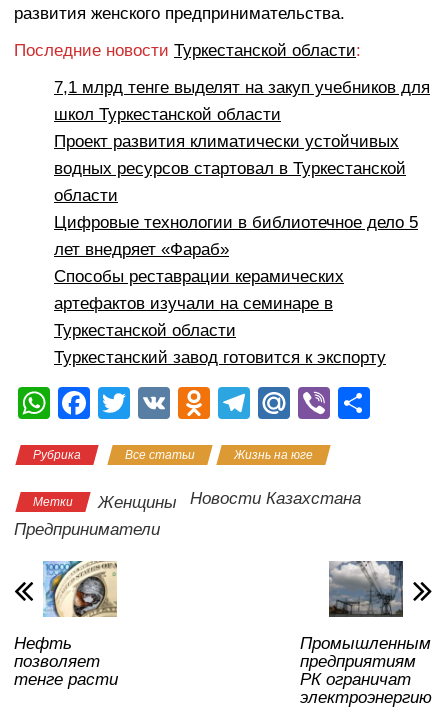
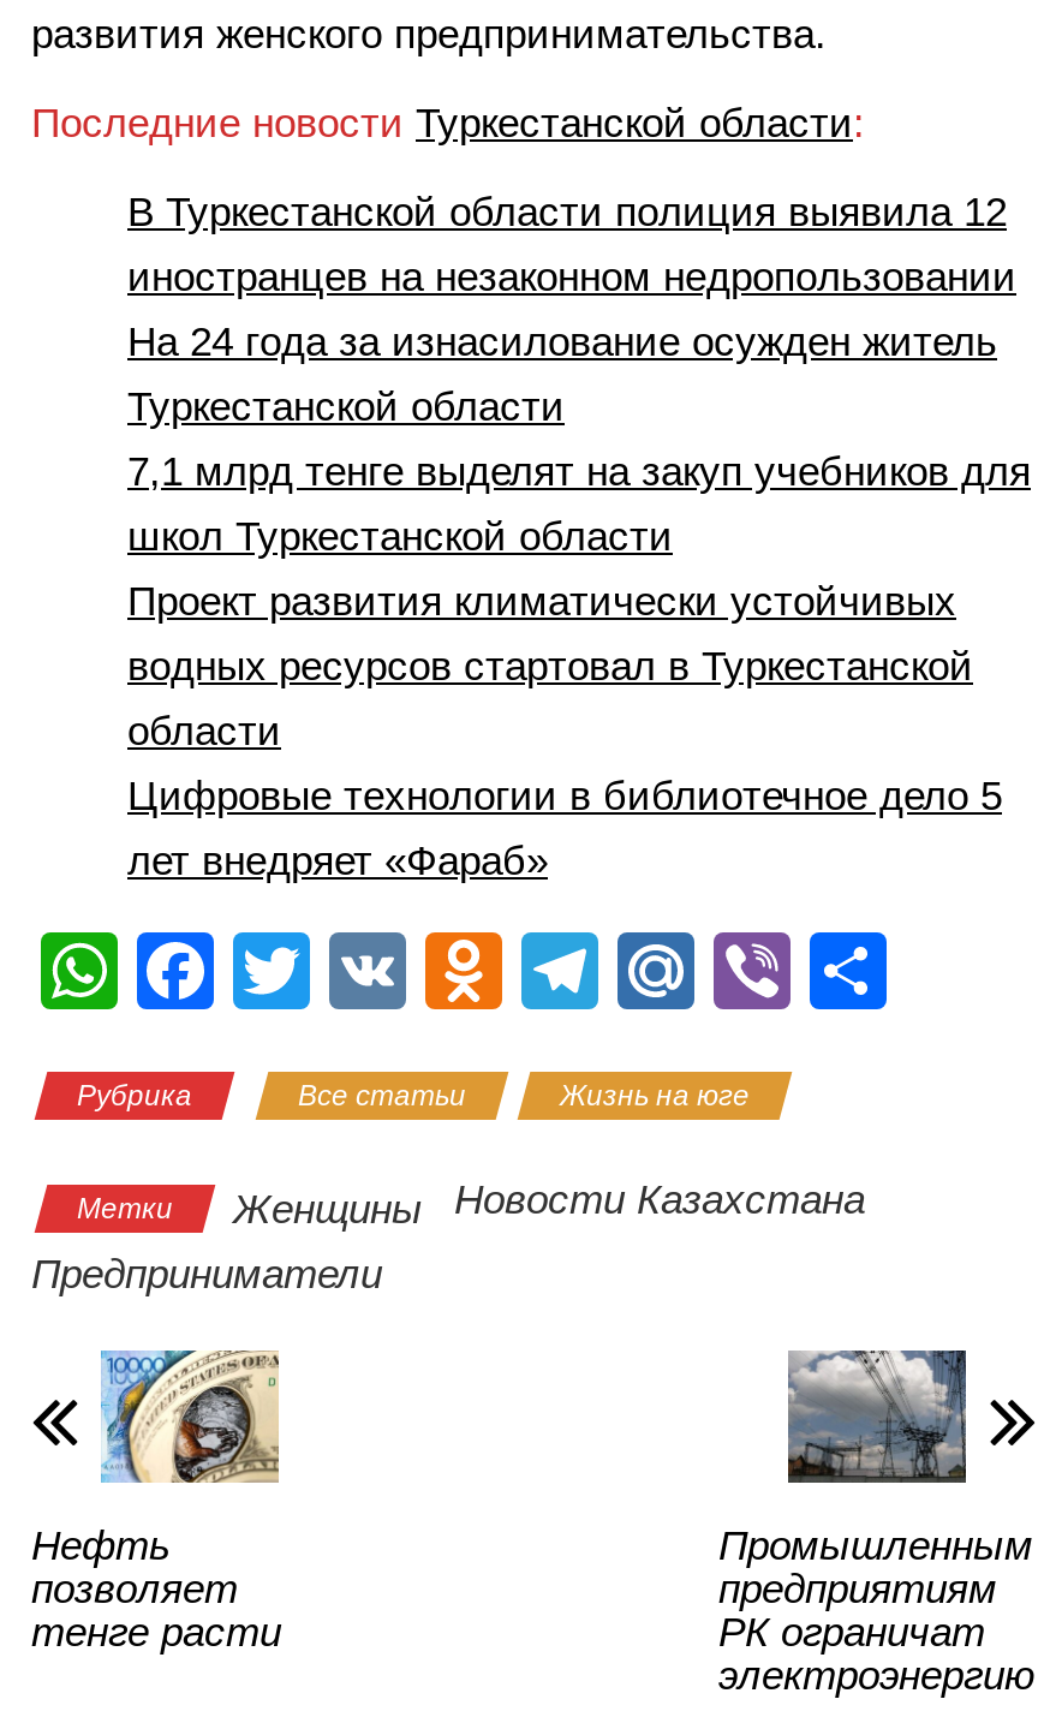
none -> [127,189,1016,364] В Туркестанской области полиция выявила 12 | иностранцев на незаконном недропользовании | На 24 года за изнасилование осужден житель
moved [54,78,430,259] -> [127,448,1031,883]: 7,1 млрд тенге выделят на закуп учебников для | школ Туркестанской области | Проект развития климатически устойчивых | водных ресурсов стартовал в Туркестанской | области | Цифровые технологии в библиотечное дело 5 | лет внедряет «Фараб»
[54,267,386,367] Способы реставрации керамических | артефактов изучали на семинаре в | Туркестанский завод готовится к экспорту -> none
moved [54,321,236,340] -> [127,383,565,429]: Туркестанской области

